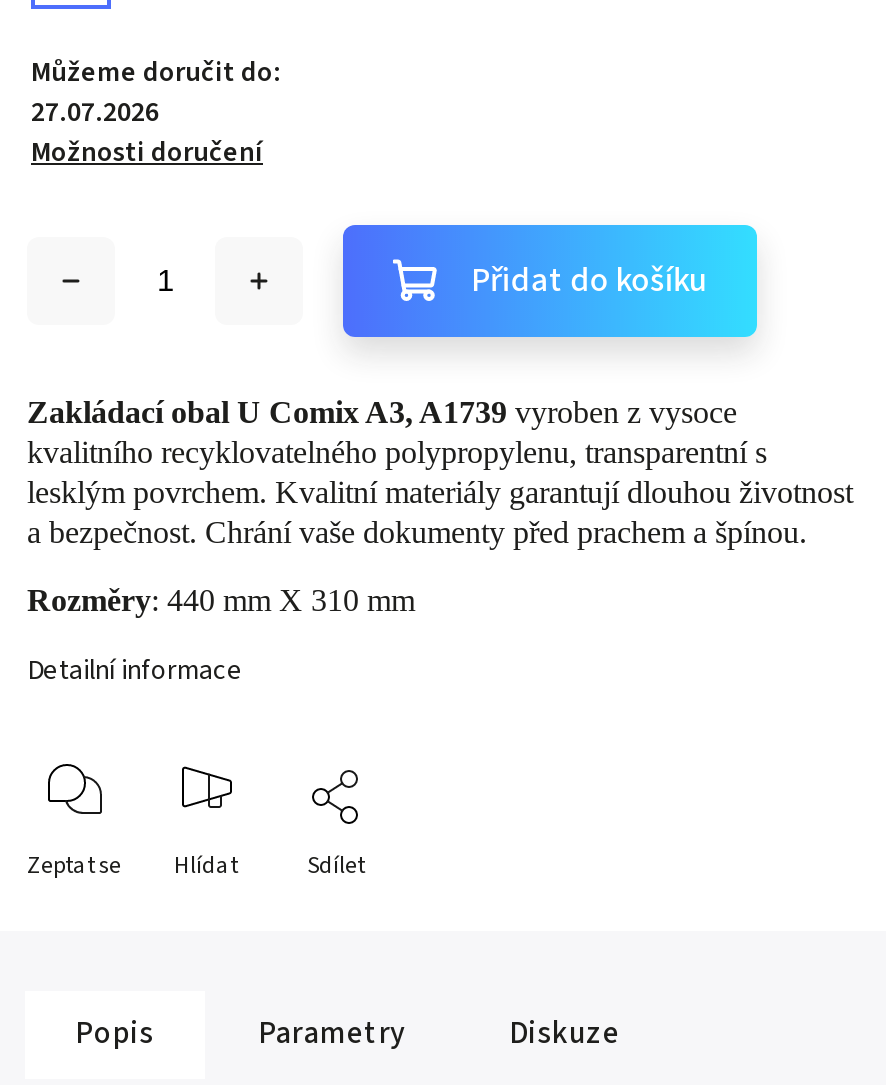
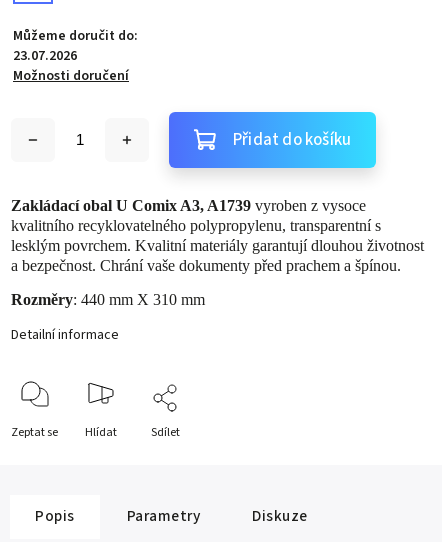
[31,93,159,133] 27.07.2026 -> [13,46,77,66] 23.07.2026

